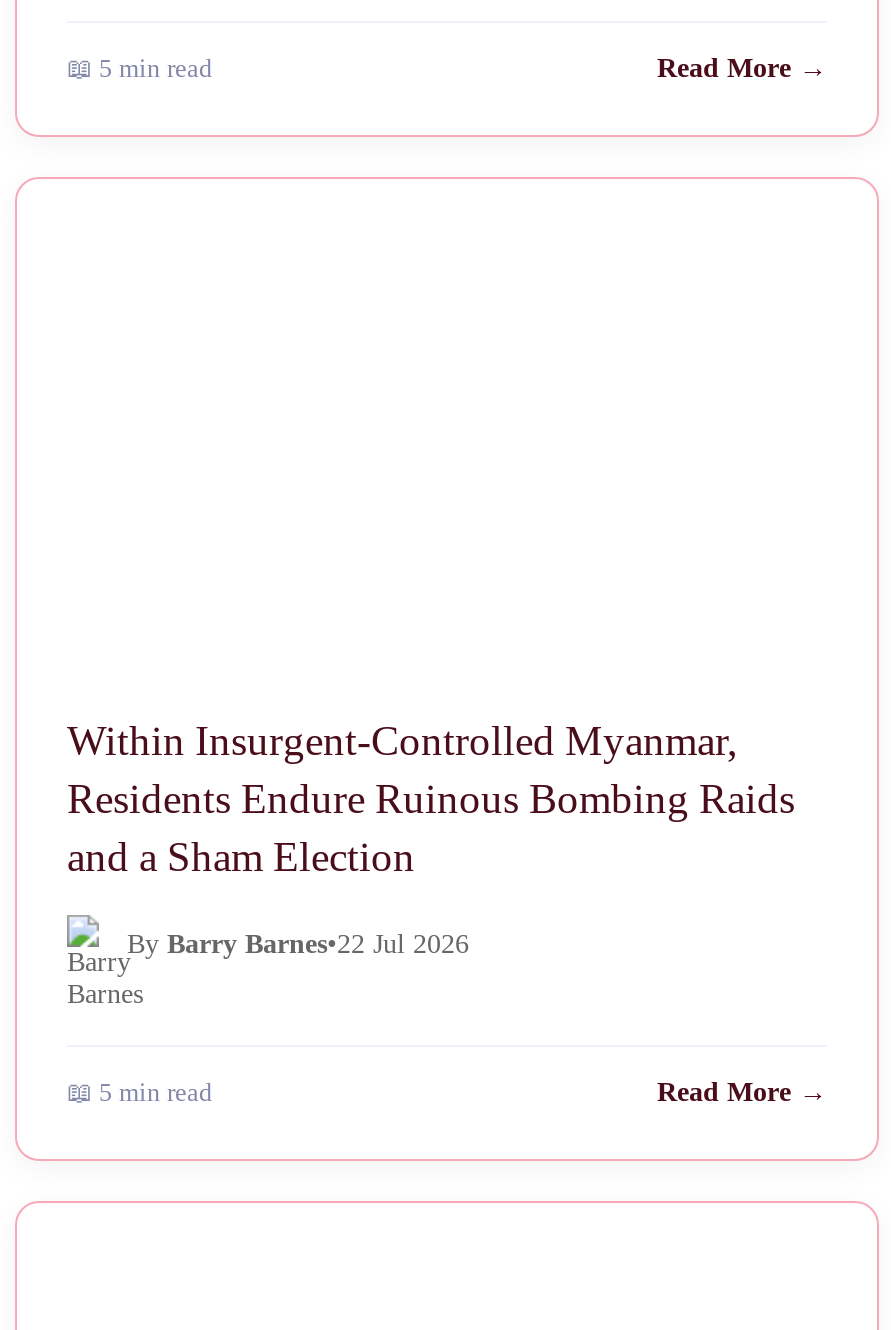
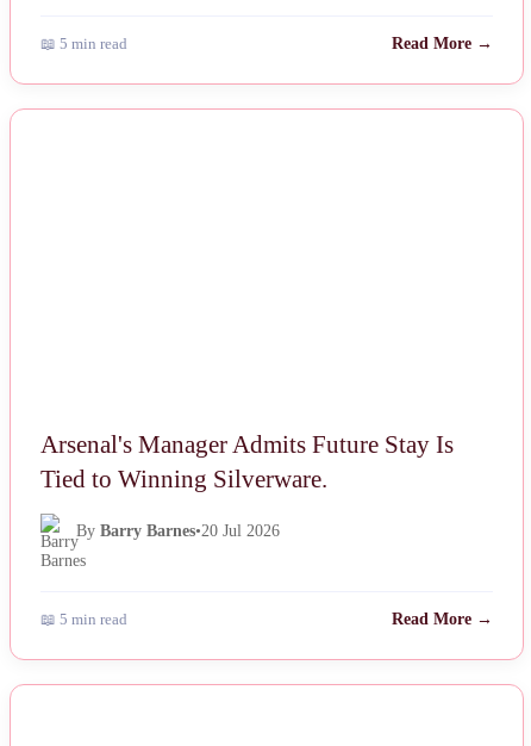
[67,717,795,879] Within Insurgent-Controlled Myanmar, | Residents Endure Ruinous Bombing Raids | and a Sham Election -> [40,430,454,492] Arsenal's Manager Admits Future Stay Is | Tied to Winning Silverware.
[127,929,469,959] By Barry Barnes•22 Jul 2026 -> [76,522,280,540] By Barry Barnes•20 Jul 2026

